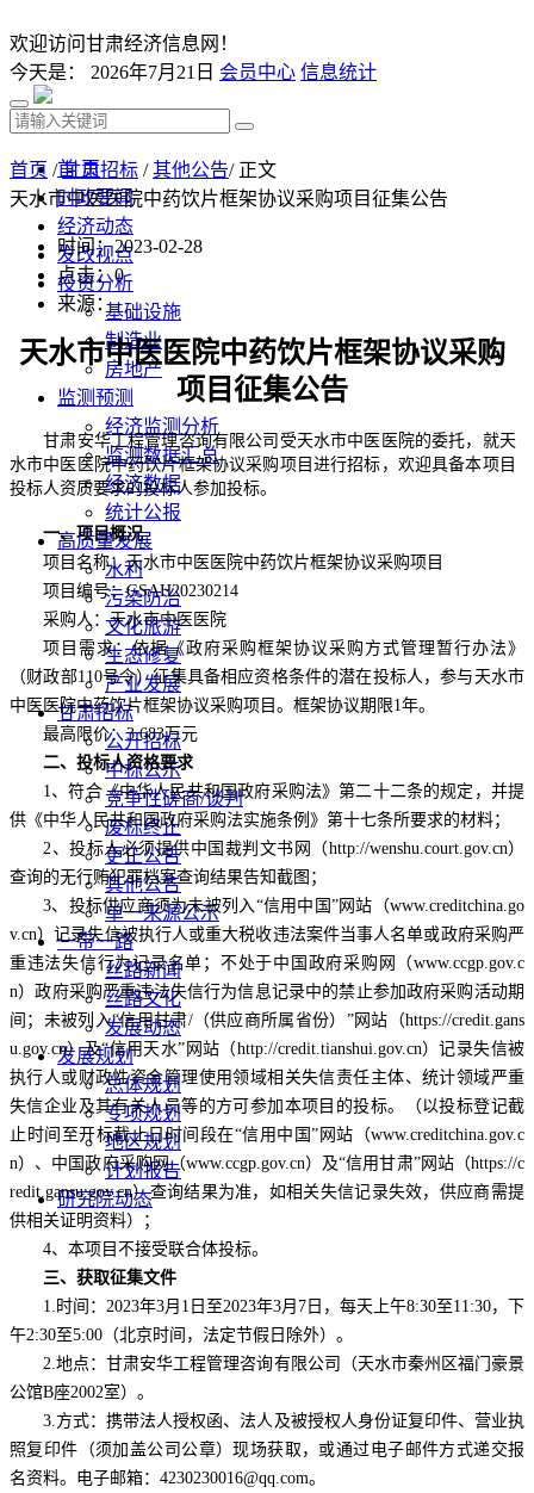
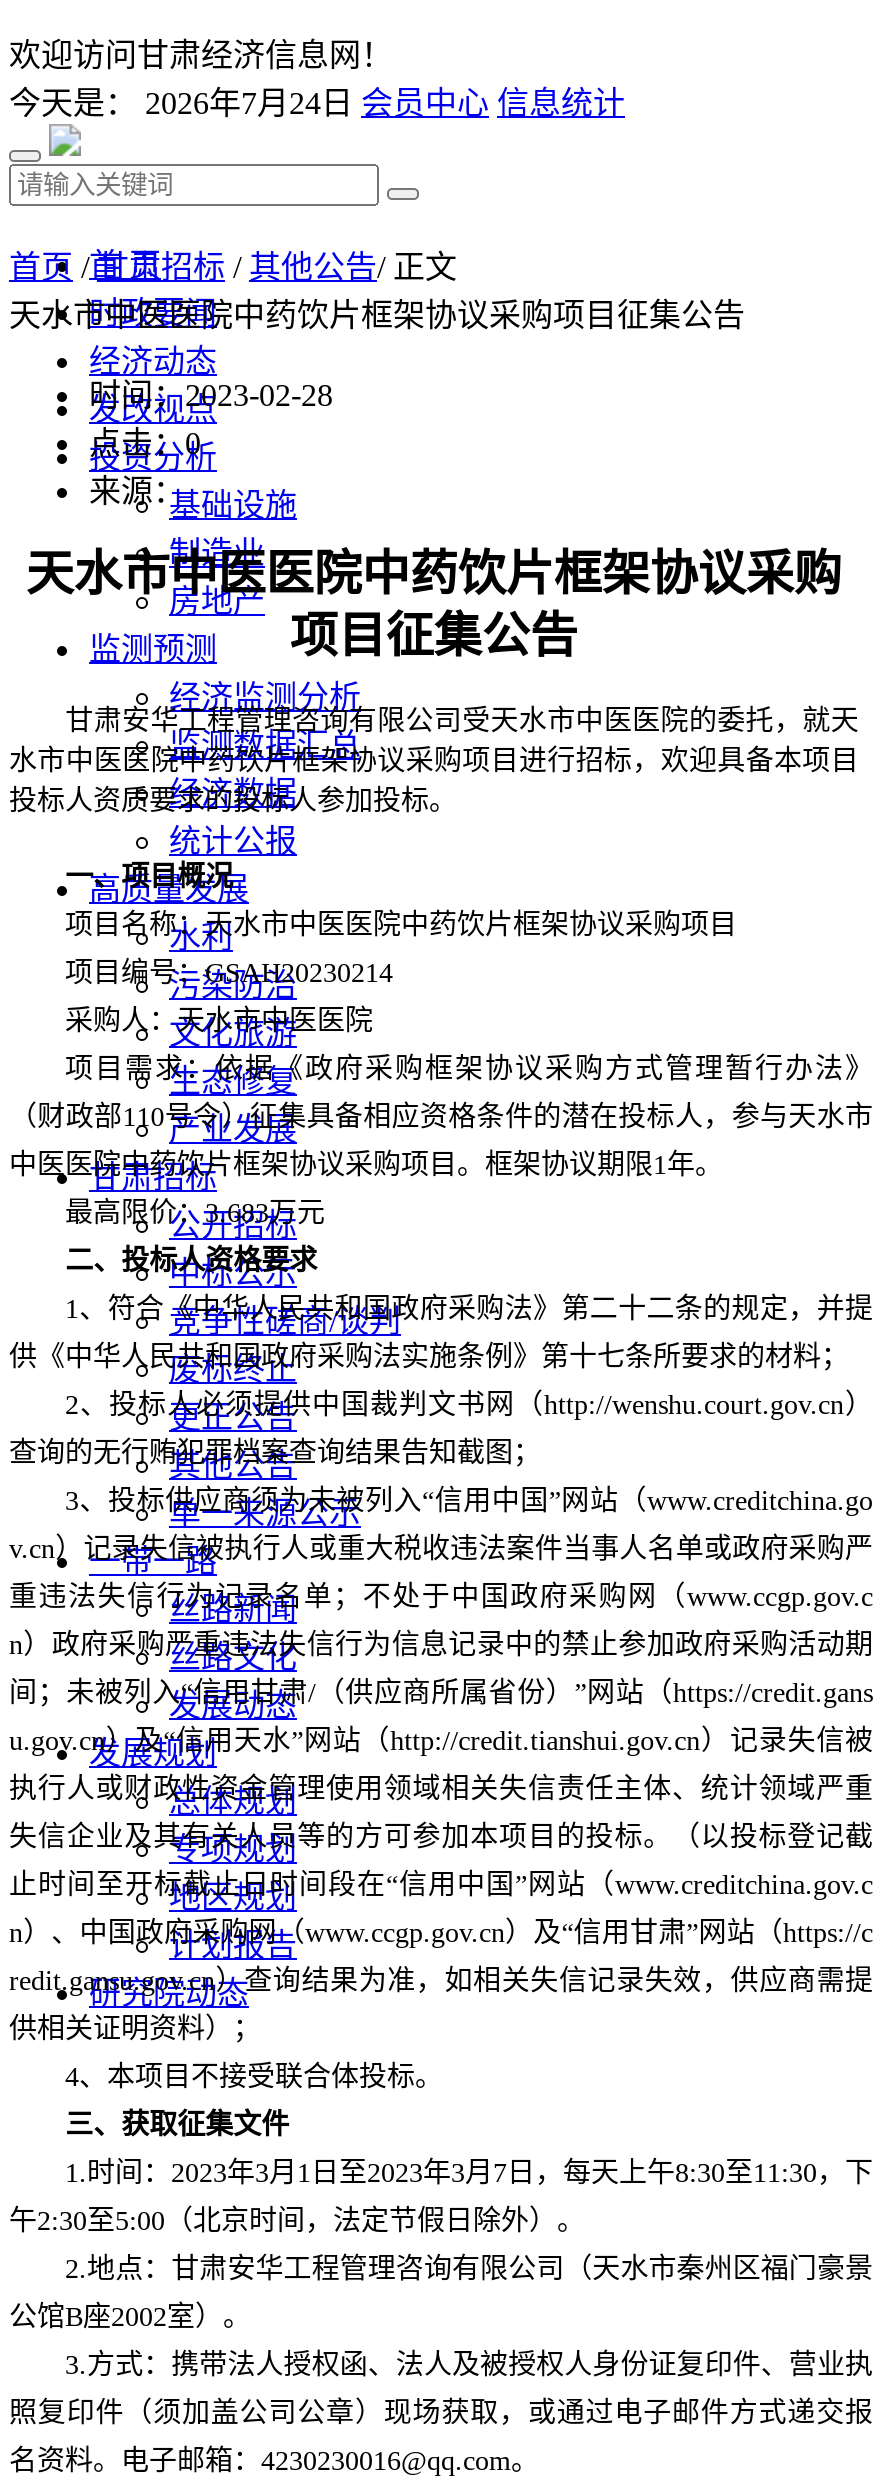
[10,62,377,82] 今天是：2026年7月21日会员中心 信息统计 -> [9,86,625,120] 今天是：2026年7月24日会员中心 信息统计

